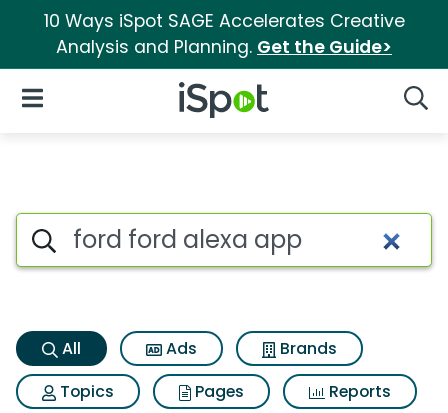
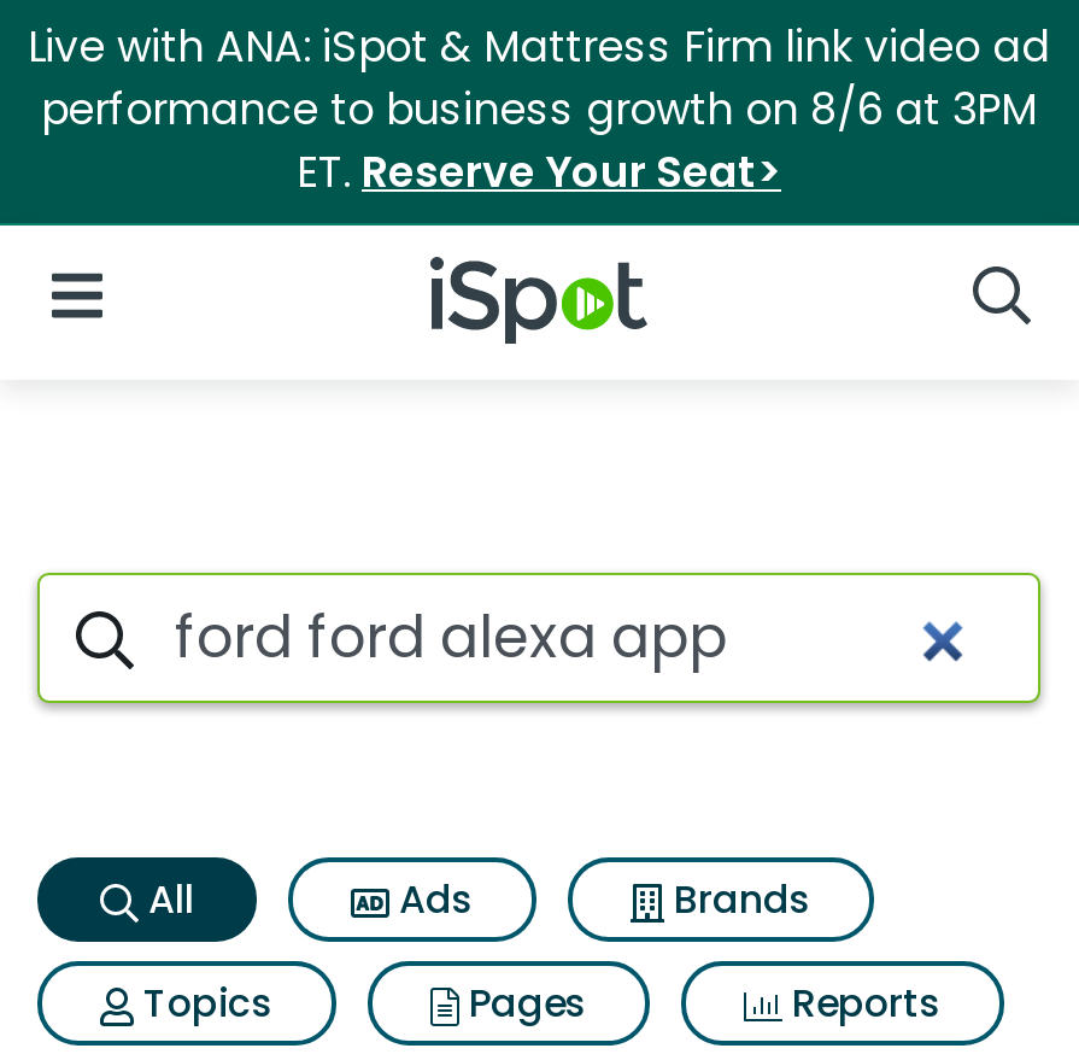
[43,9,404,59] 10 Ways iSpot SAGE Accelerates Creative | Analysis and Planning. Get the Guide> -> [28,18,1050,201] Live with ANA: iSpot & Mattress Firm link video ad | performance to business growth on 8/6 at 3PM | ET. Reserve Your Seat>

